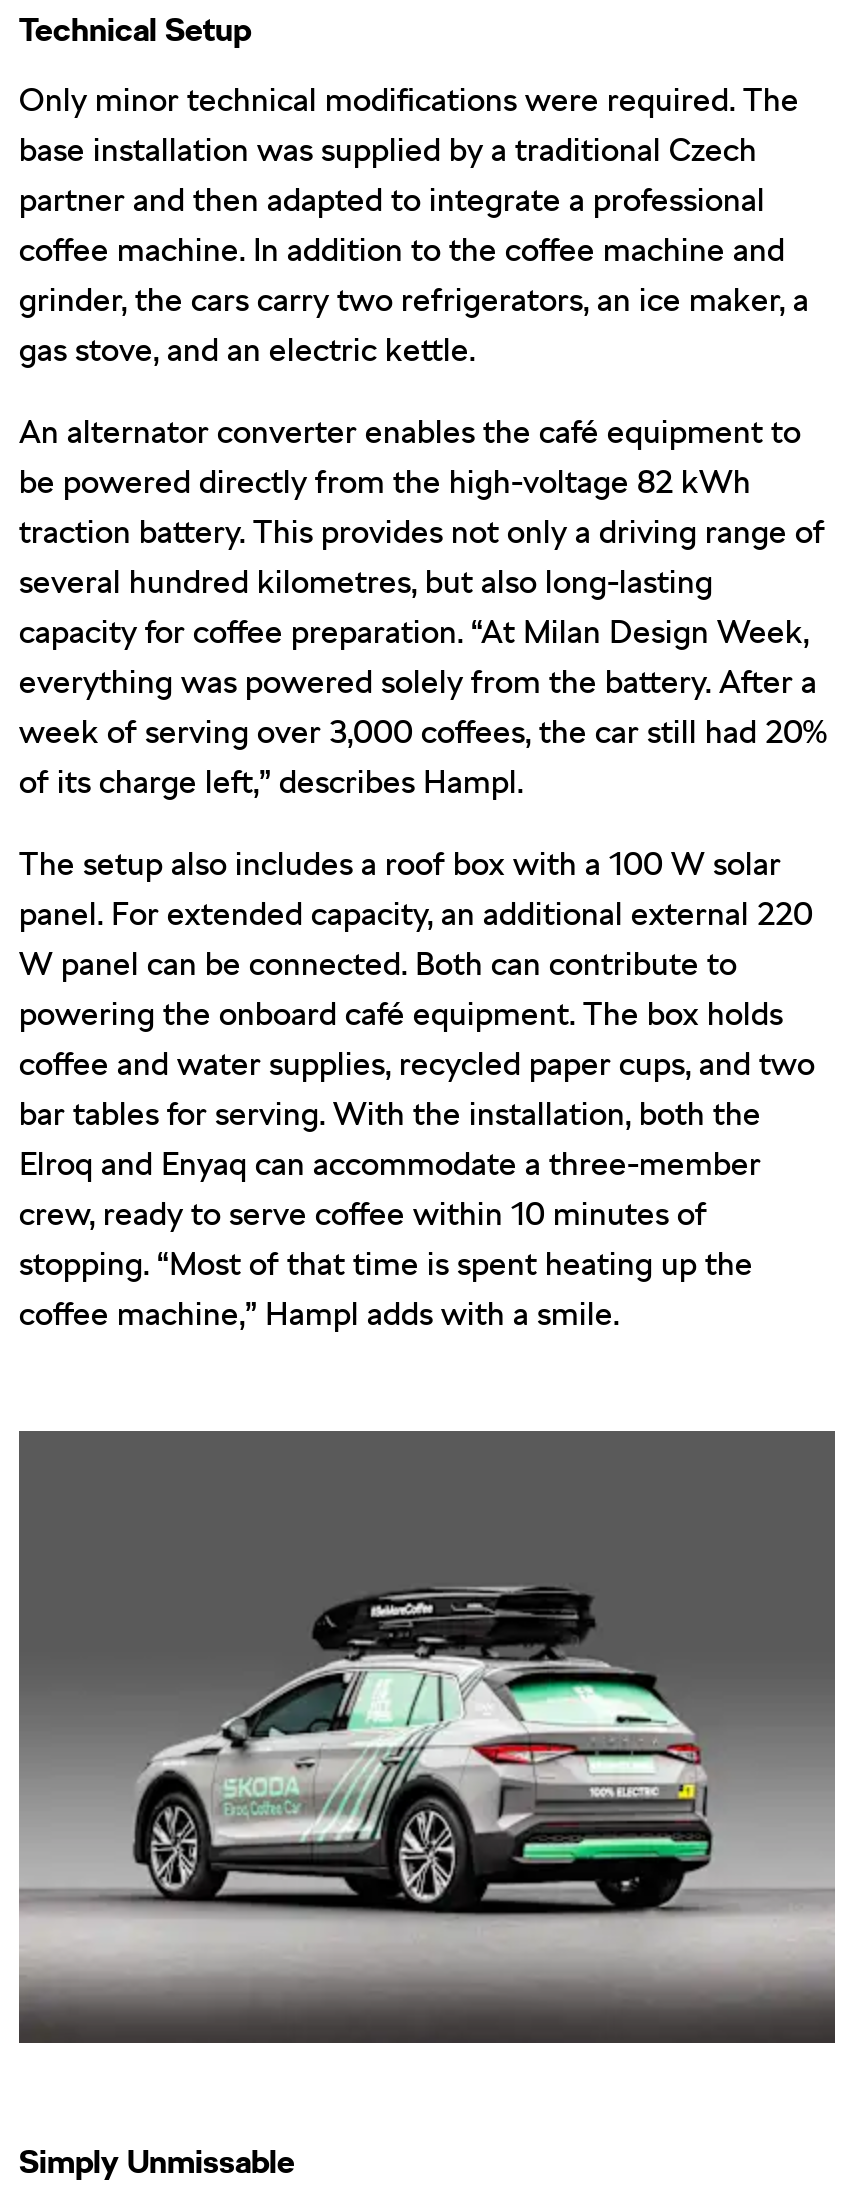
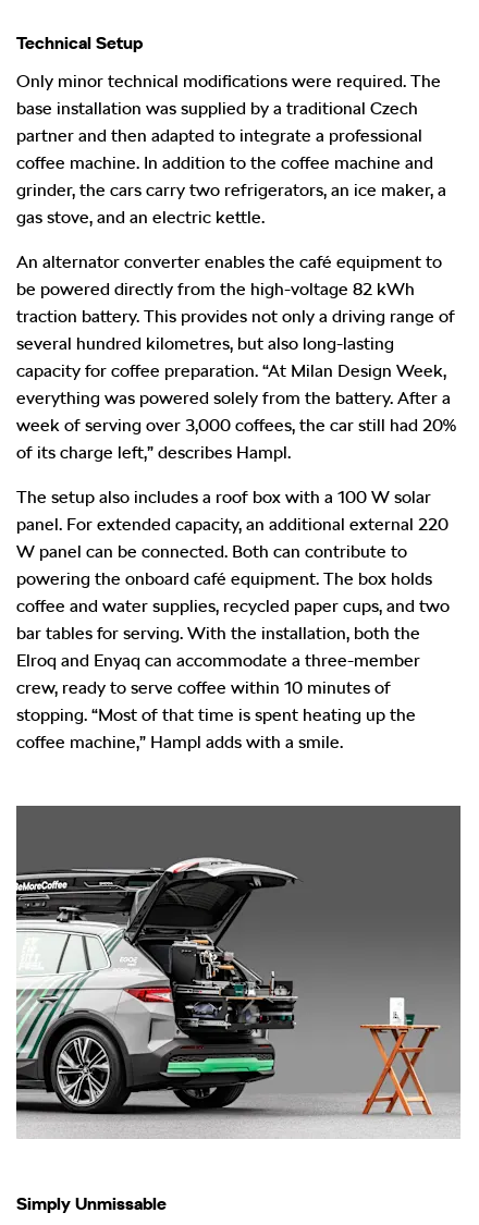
[17,1527,837,2045] [image] -> [15,857,460,1139] [image]

